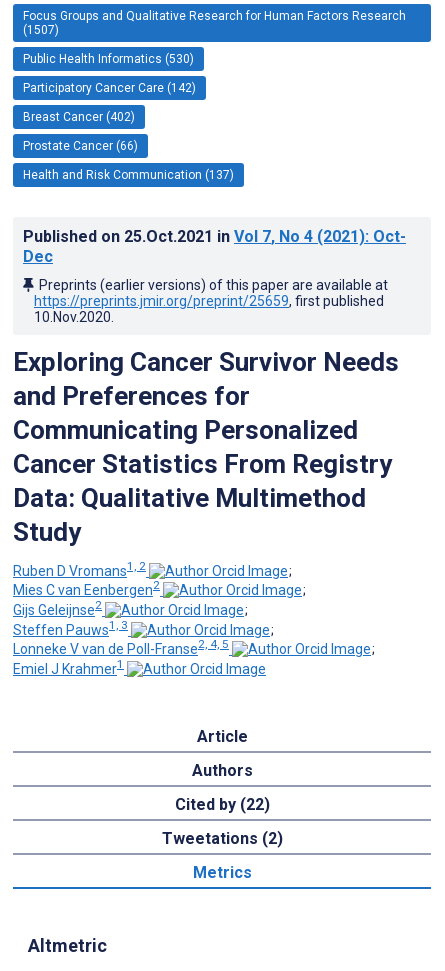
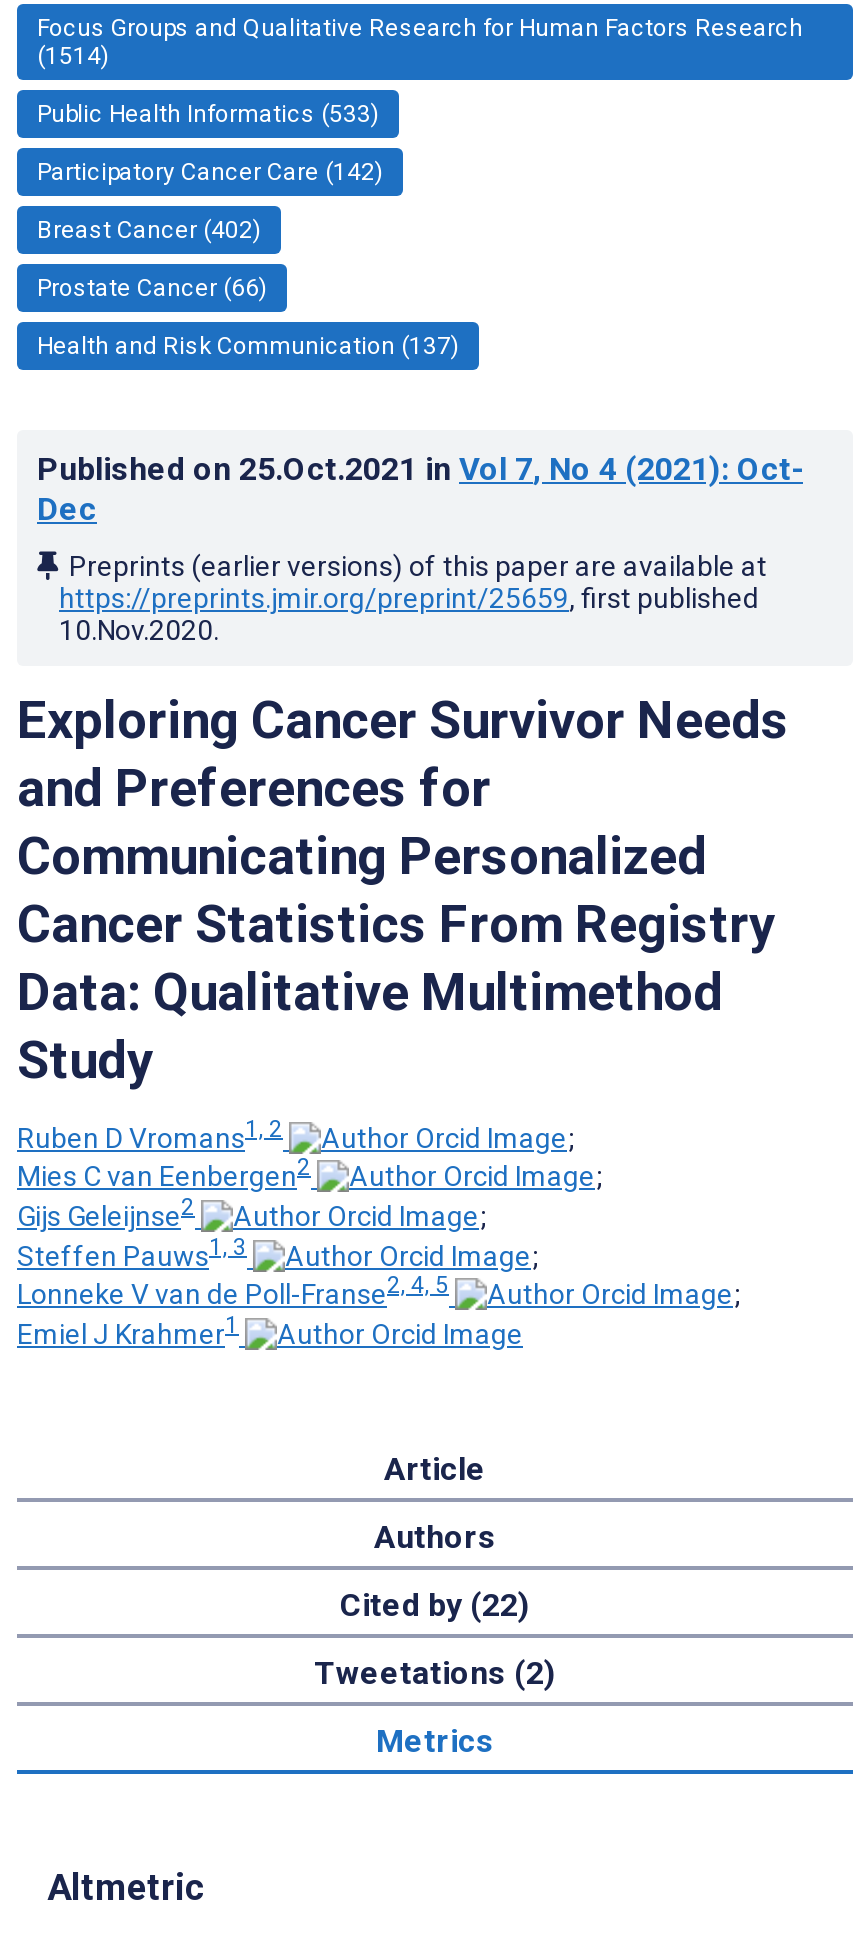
[23,23,59,37] (1507) -> [37,42,109,70] (1514)
[23,52,194,66] Public Health Informatics (530) -> [37,100,379,128] Public Health Informatics (533)

